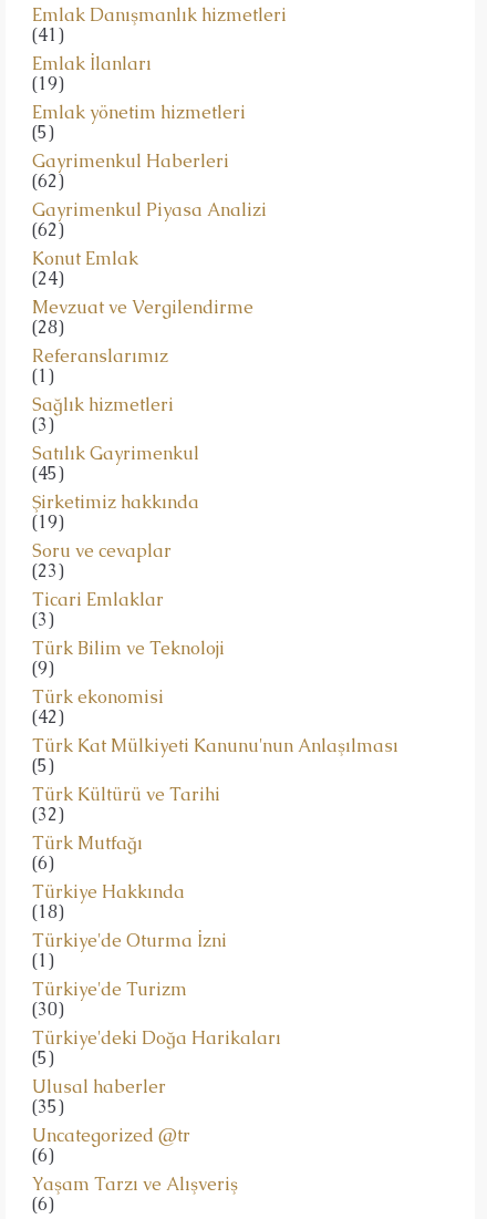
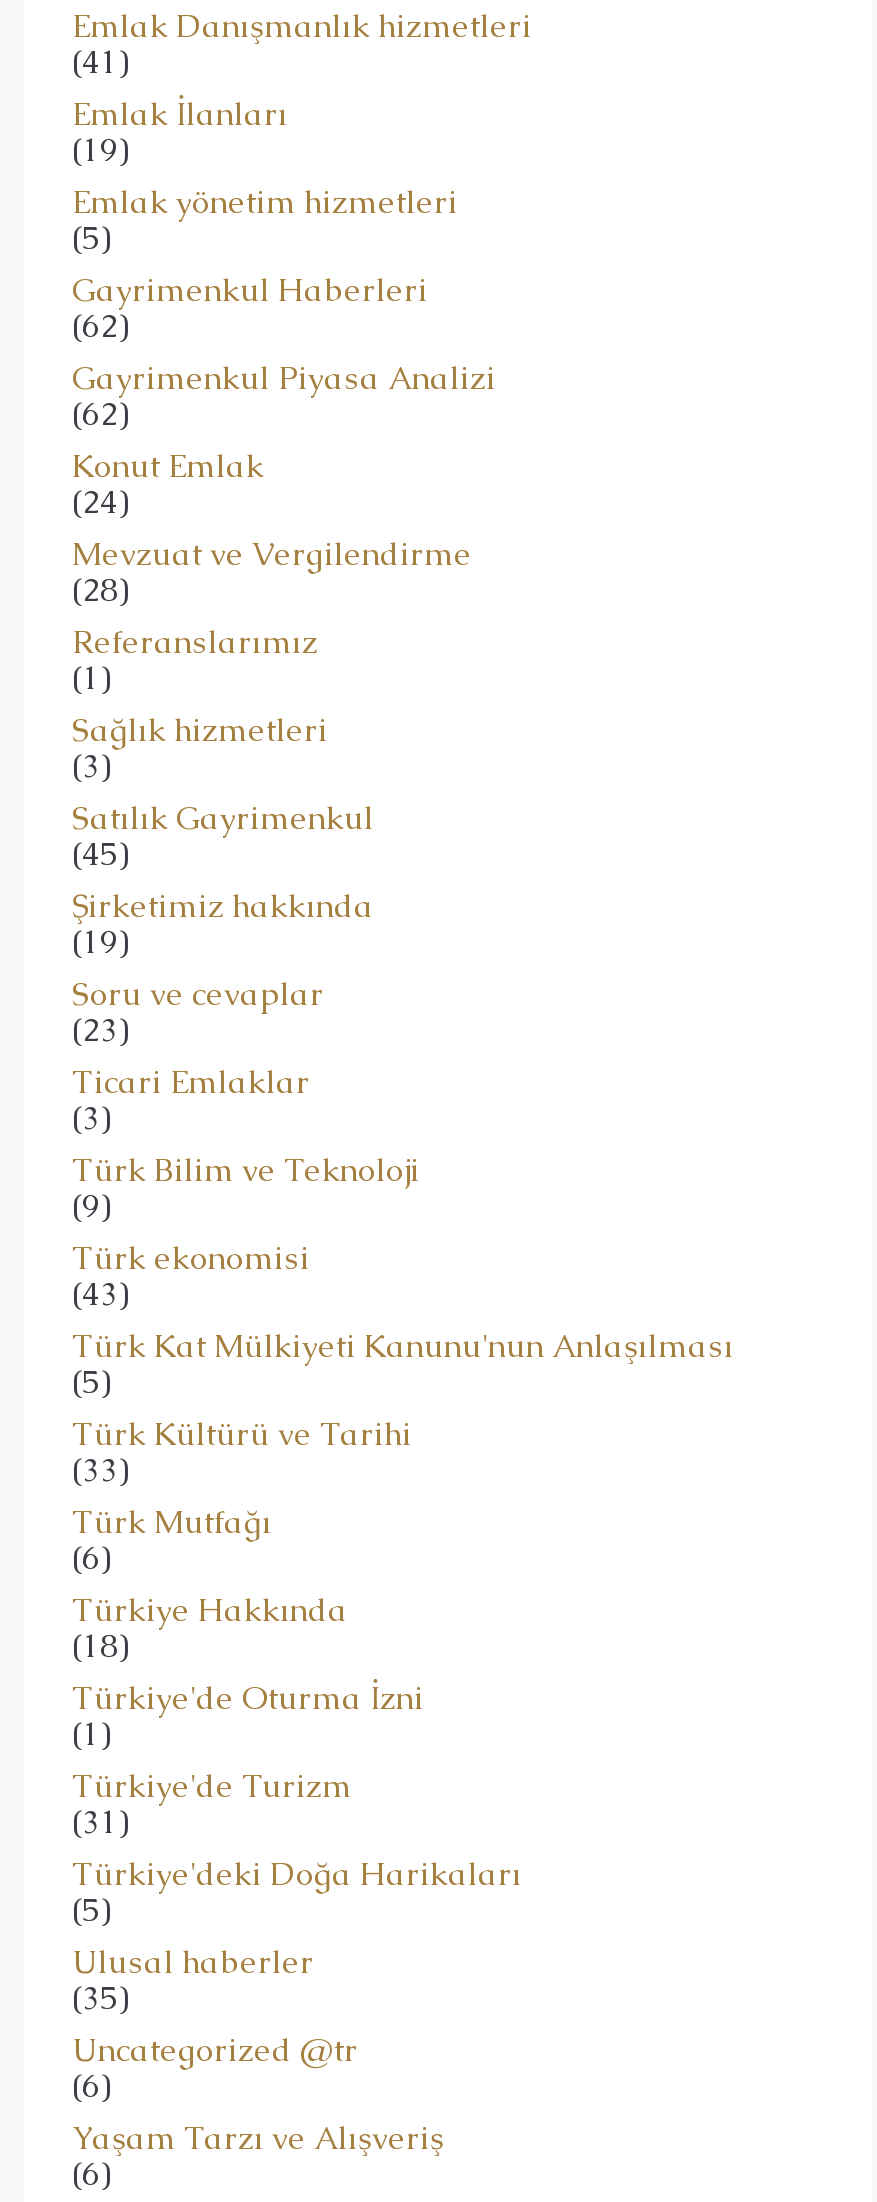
[32,705,64,728] (42) -> [72,1273,130,1315] (43)
[32,802,64,826] (32) -> [72,1449,130,1491] (33)
[32,997,64,1020] (30) -> [72,1801,130,1843] (31)

